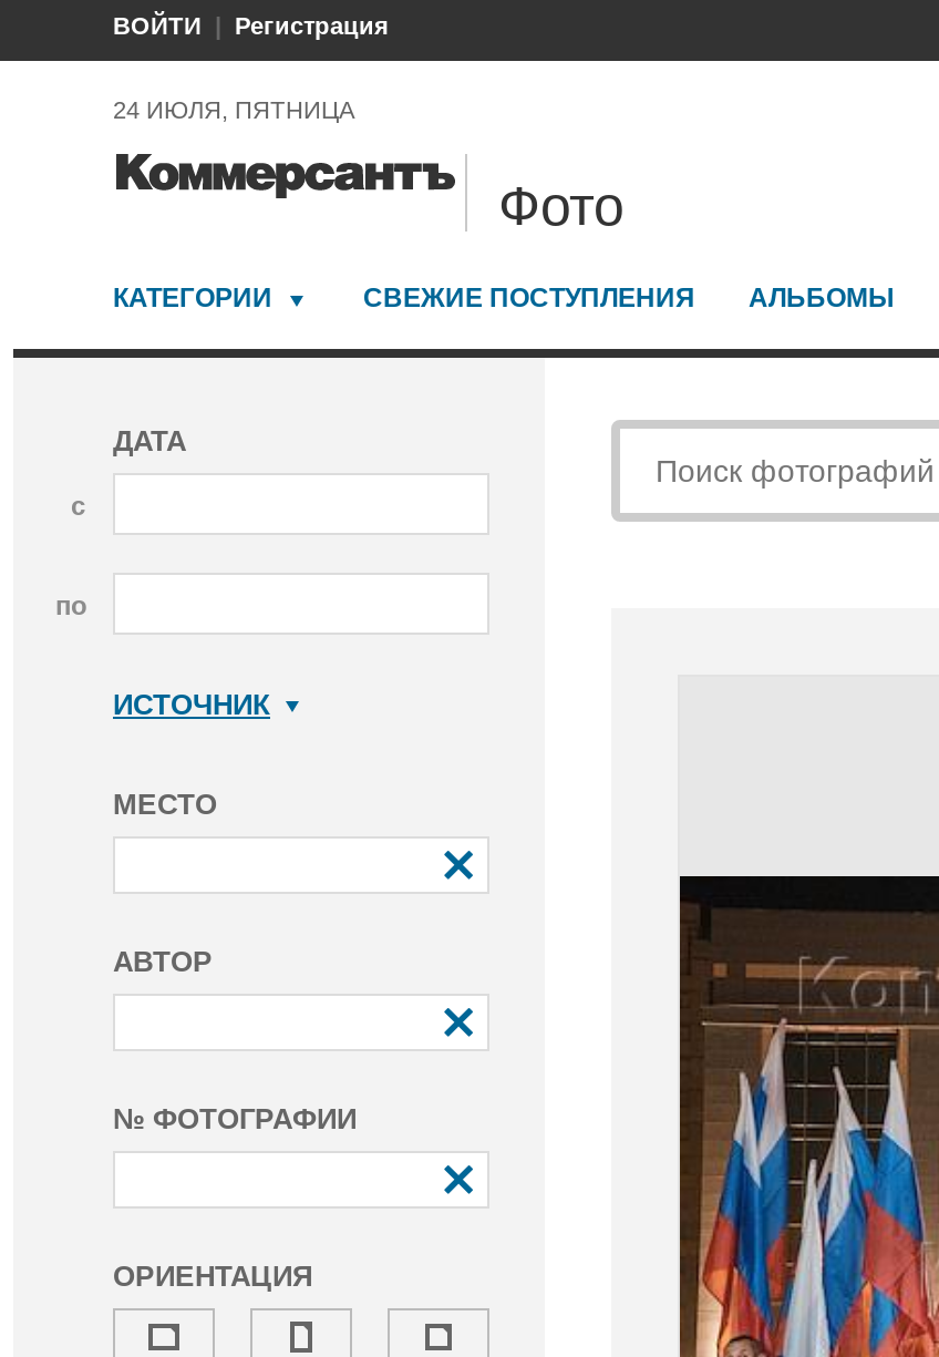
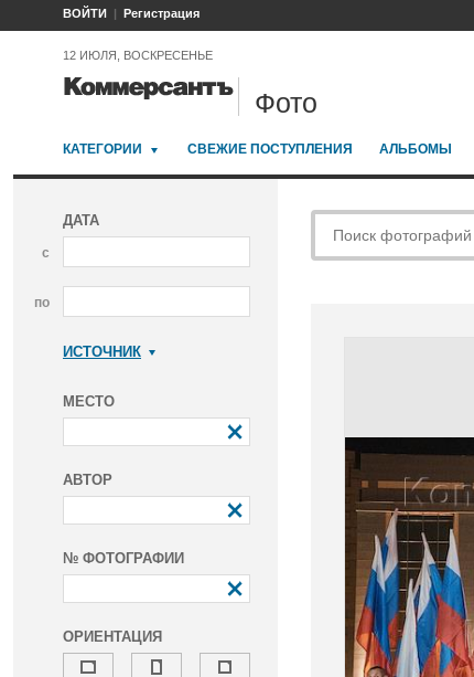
[113,96,354,123] 24 ИЮЛЯ, ПЯТНИЦА -> [63,49,213,62] 12 ИЮЛЯ, ВОСКРЕСЕНЬЕ

